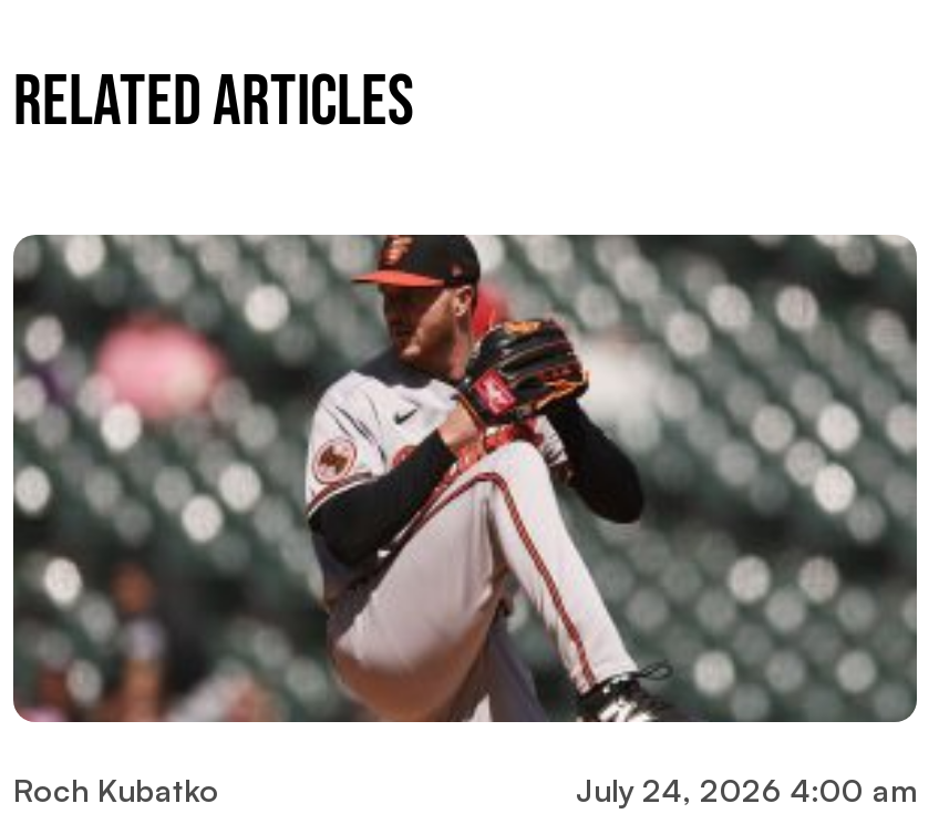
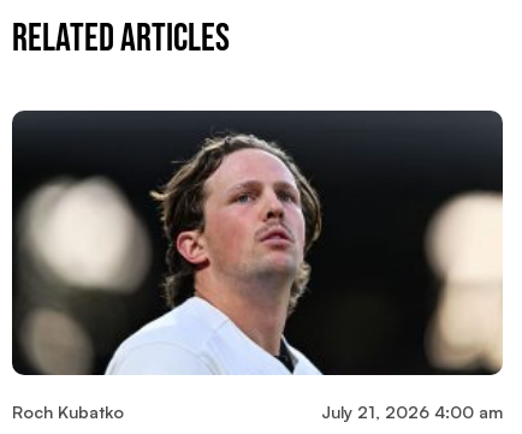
[11,233,919,807] [image] | July 24, 2026 4:00 am -> [12,109,503,421] [image] | July 21, 2026 4:00 am

